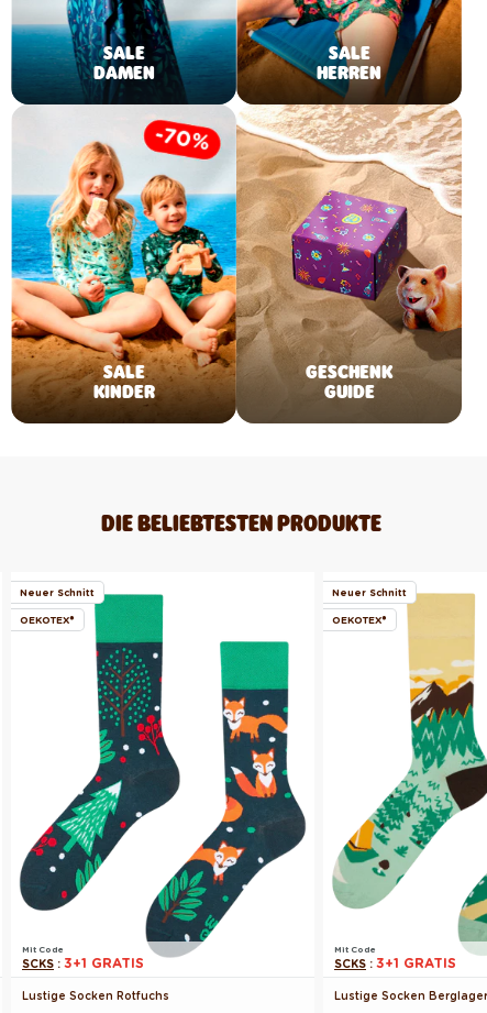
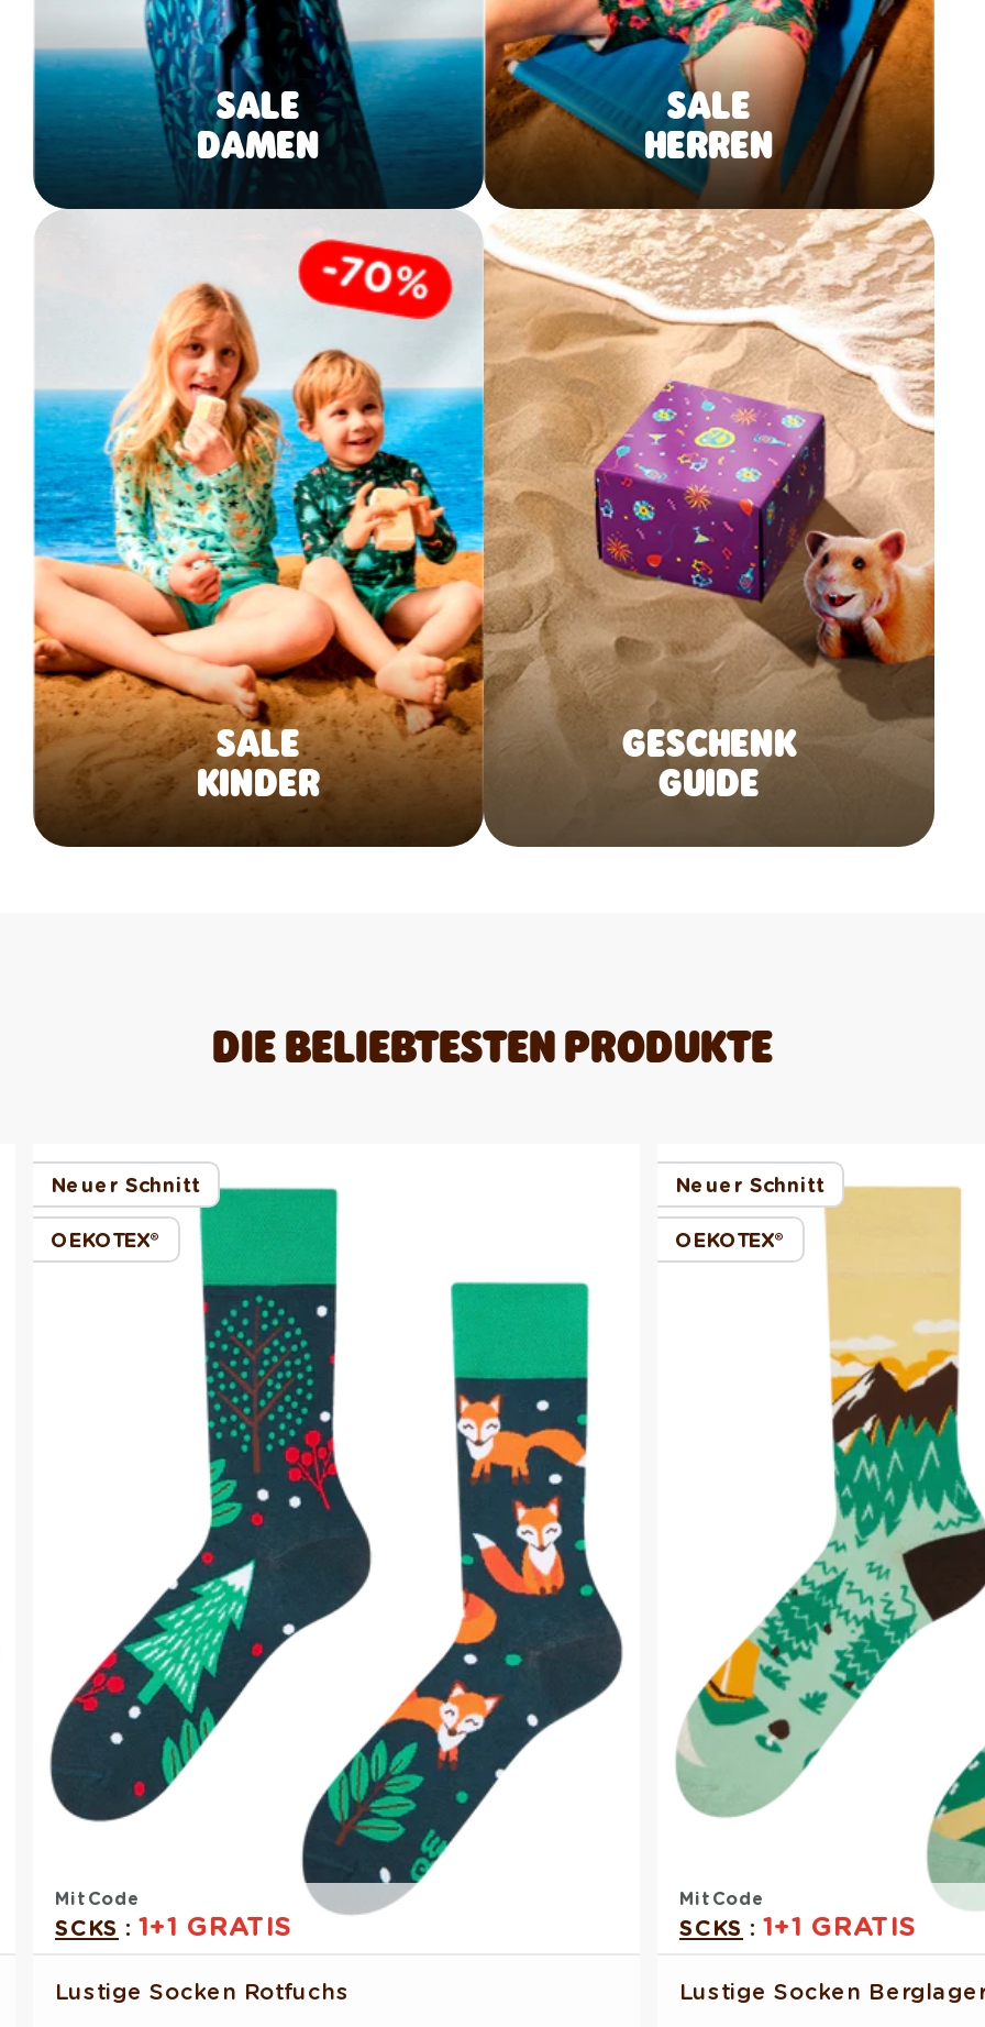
[22,954,144,971] SCKS: 3+1 GRATIS -> [55,1908,292,1941] SCKS: 1+1 GRATIS
[334,954,456,971] SCKS: 3+1 GRATIS -> [679,1908,917,1941] SCKS: 1+1 GRATIS

